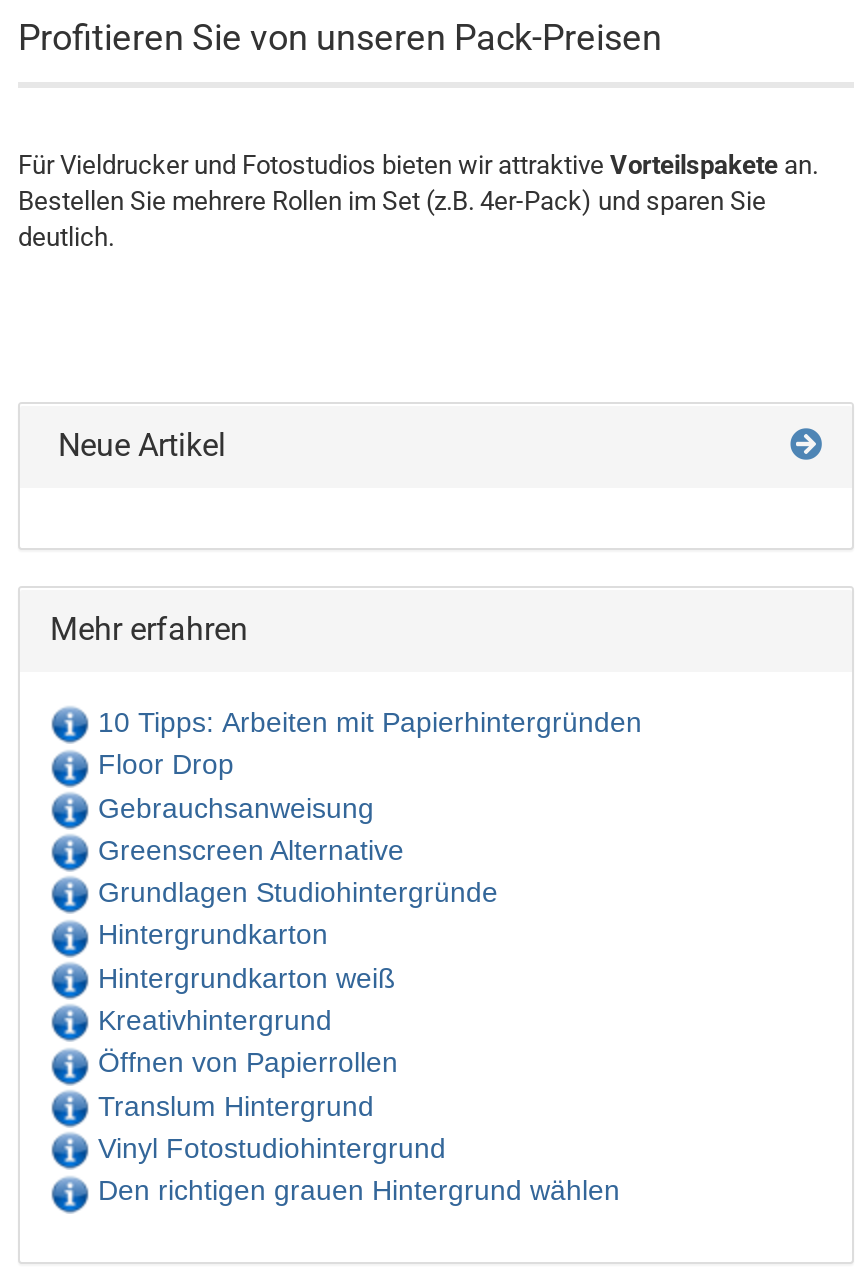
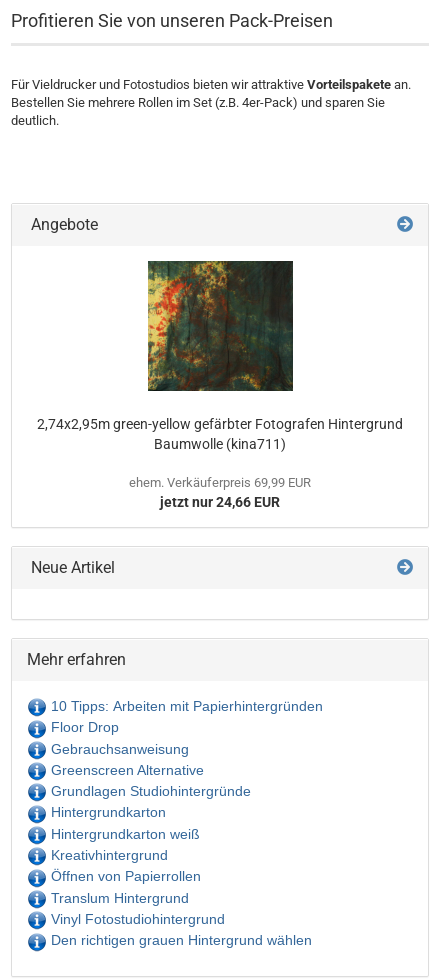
none -> [27,215,98,234] Angebote
none -> [37,260,403,510] [image] | 2,74x2,95m green-yellow gefärbter Fotografen Hintergrund | Baumwolle (kina711) | ehem. Verkäuferpreis 69,99 EUR | jetzt nur 24,66 EUR

